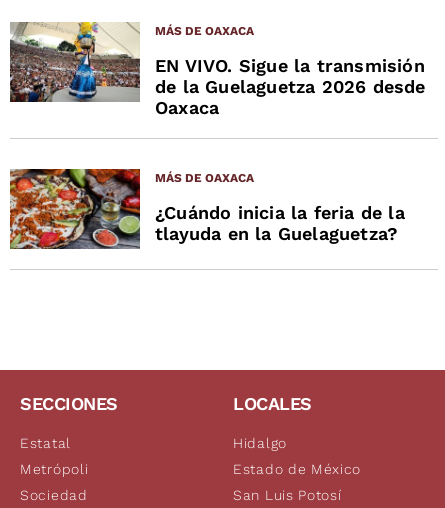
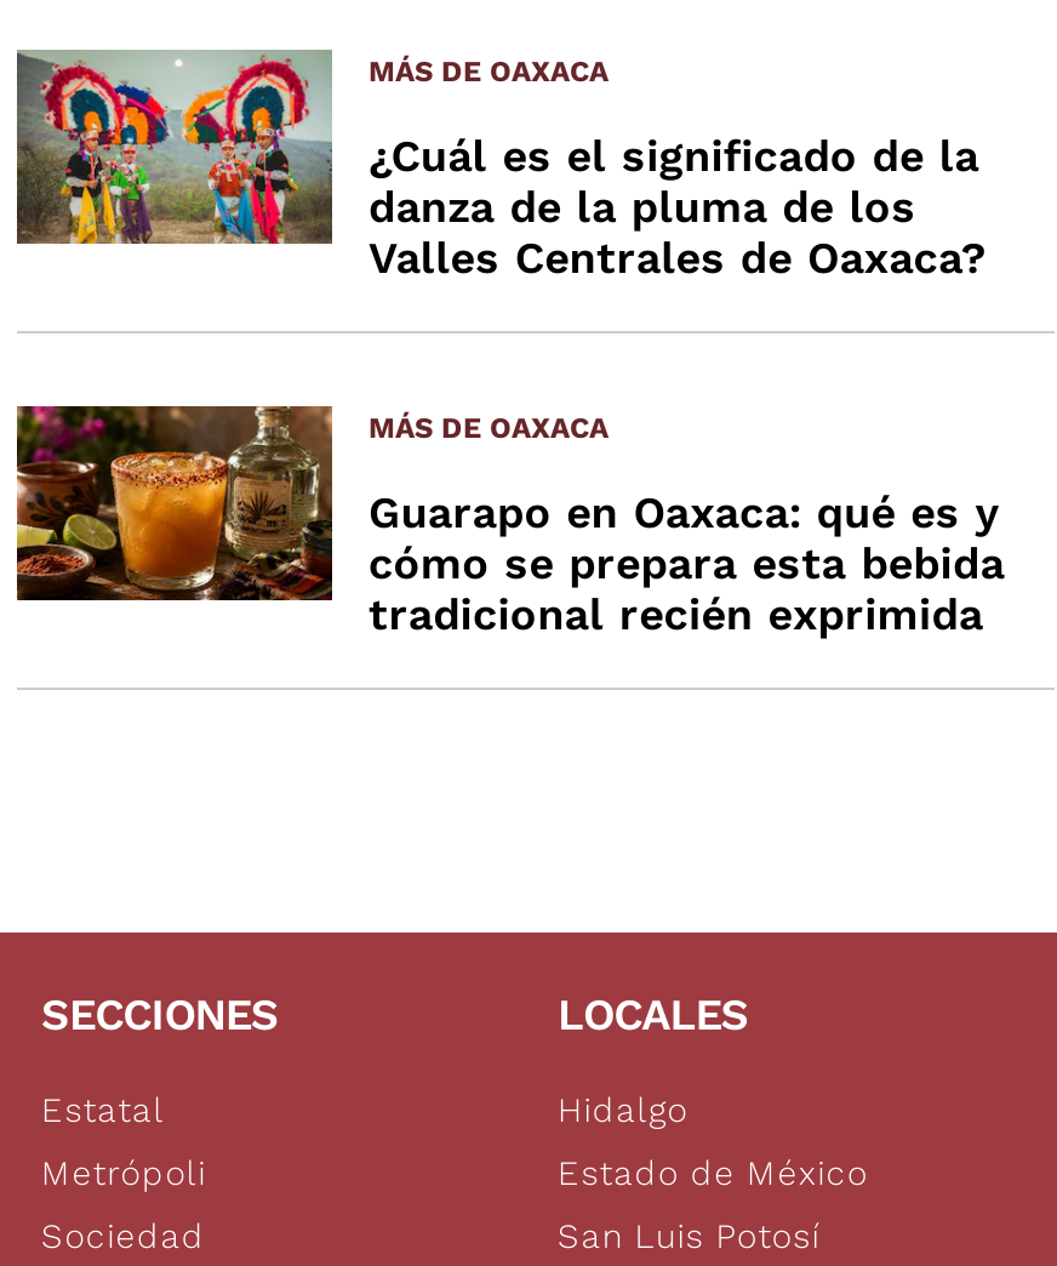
[10,21,426,118] [image] | EN VIVO. Sigue la transmisión | de la Guelaguetza 2026 desde | Oaxaca -> [15,50,988,283] [image] | ¿Cuál es el significado de la | danza de la pluma de los | Valles Centrales de Oaxaca?
[9,168,405,250] [image] | ¿Cuándo inicia la feria de la | tlayuda en la Guelaguetza? -> [17,406,1005,639] [image] | Guarapo en Oaxaca: qué es y | cómo se prepara esta bebida | tradicional recién exprimida

